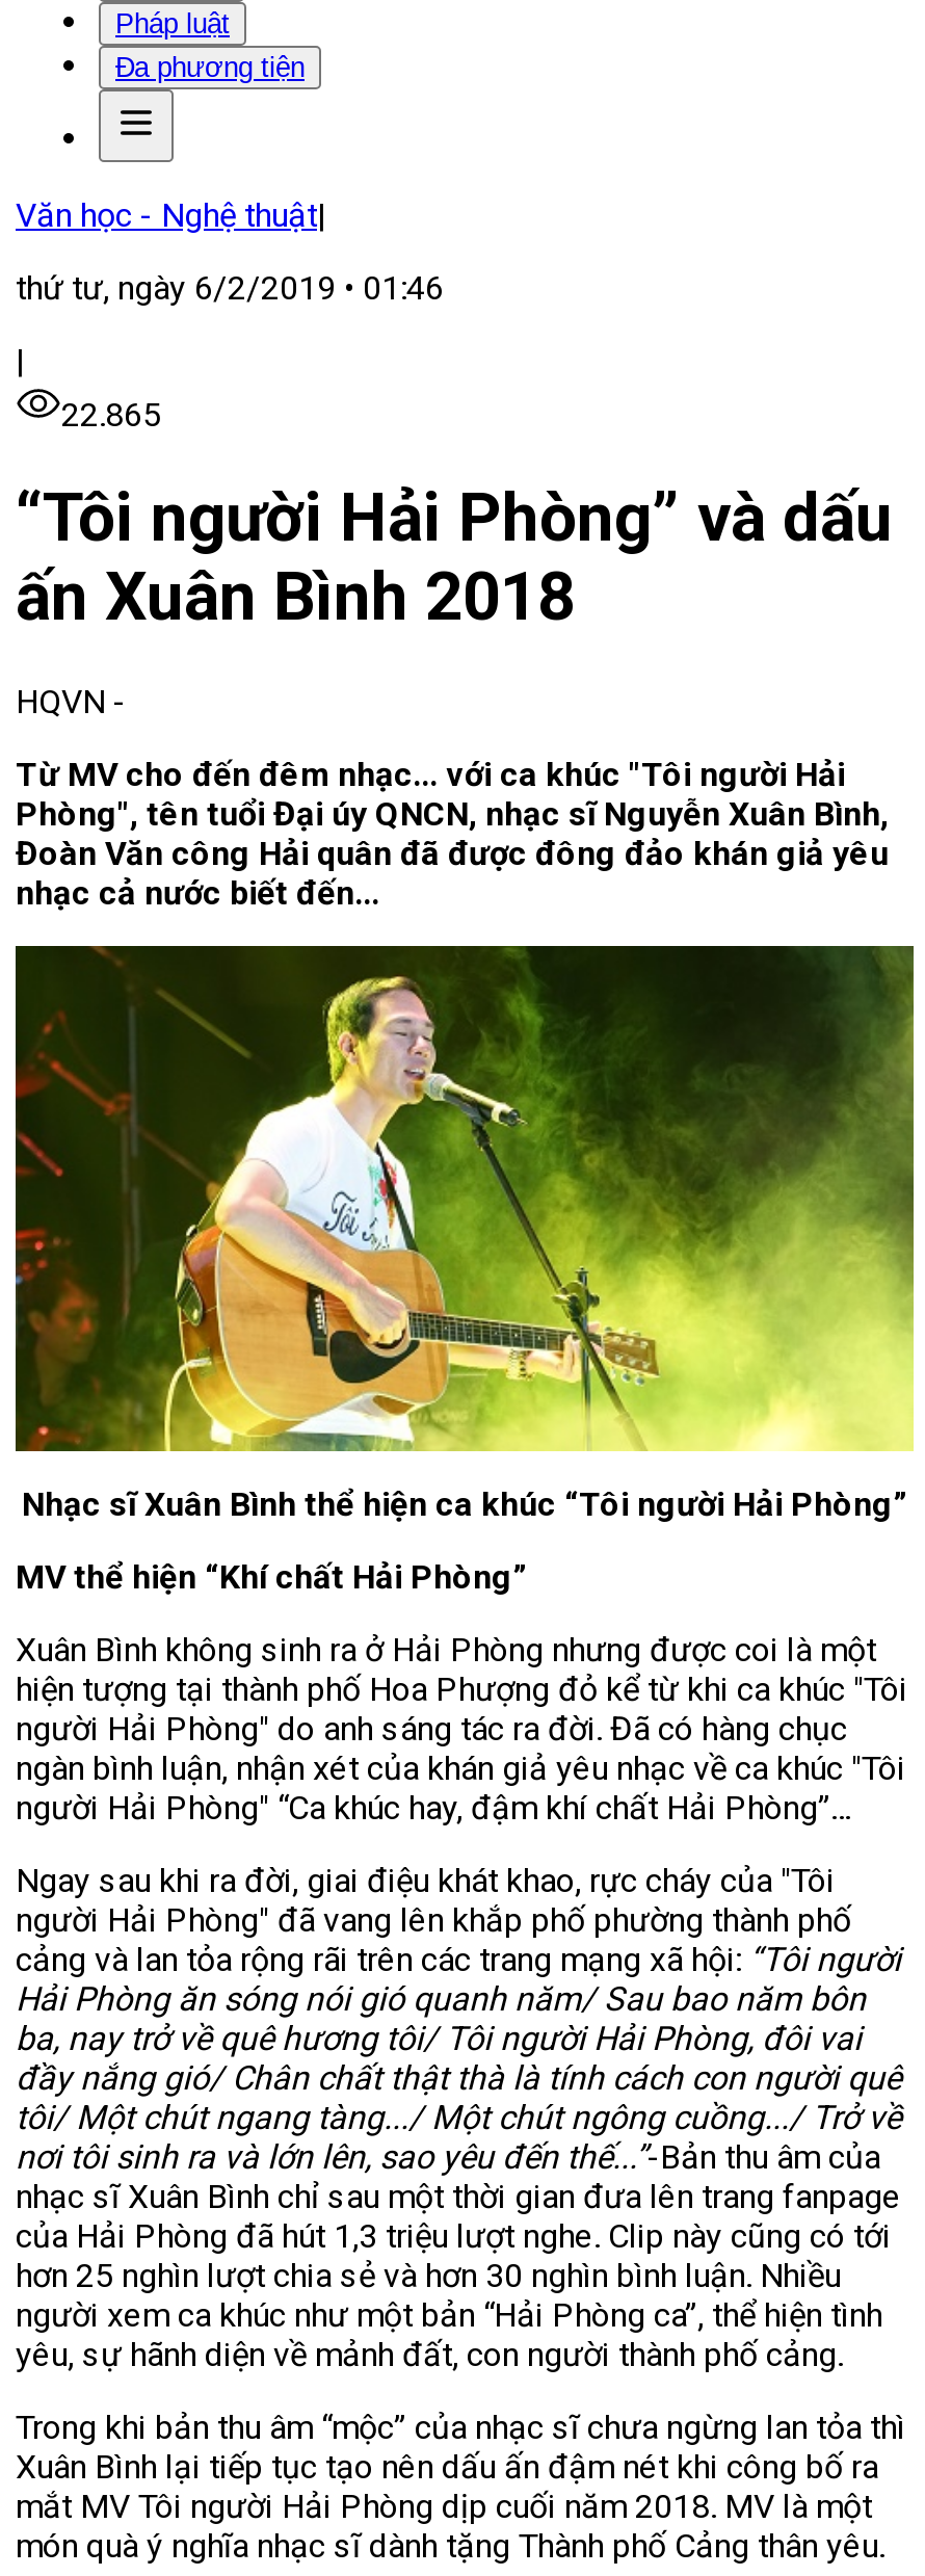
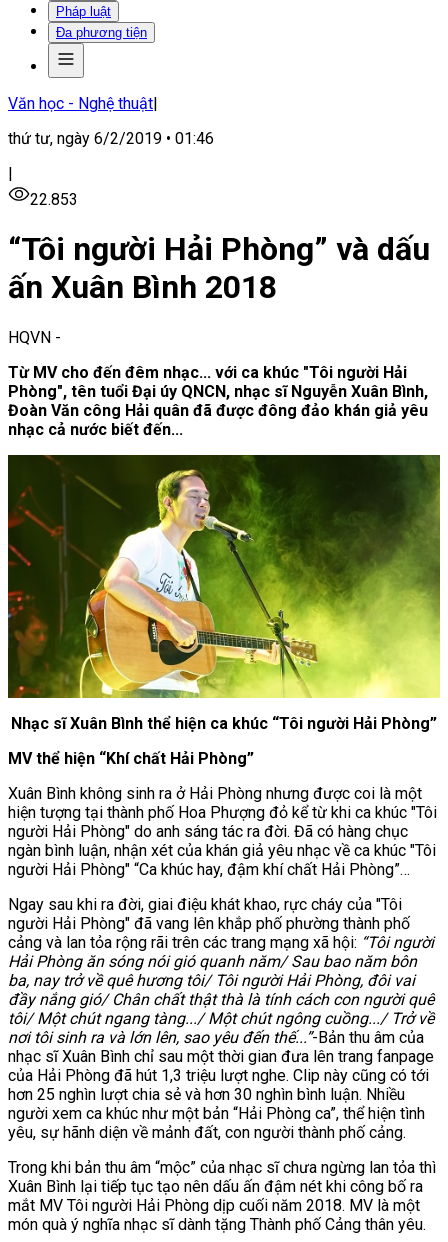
[61,395,161,435] 22.865 -> [30,190,78,209] 22.853

